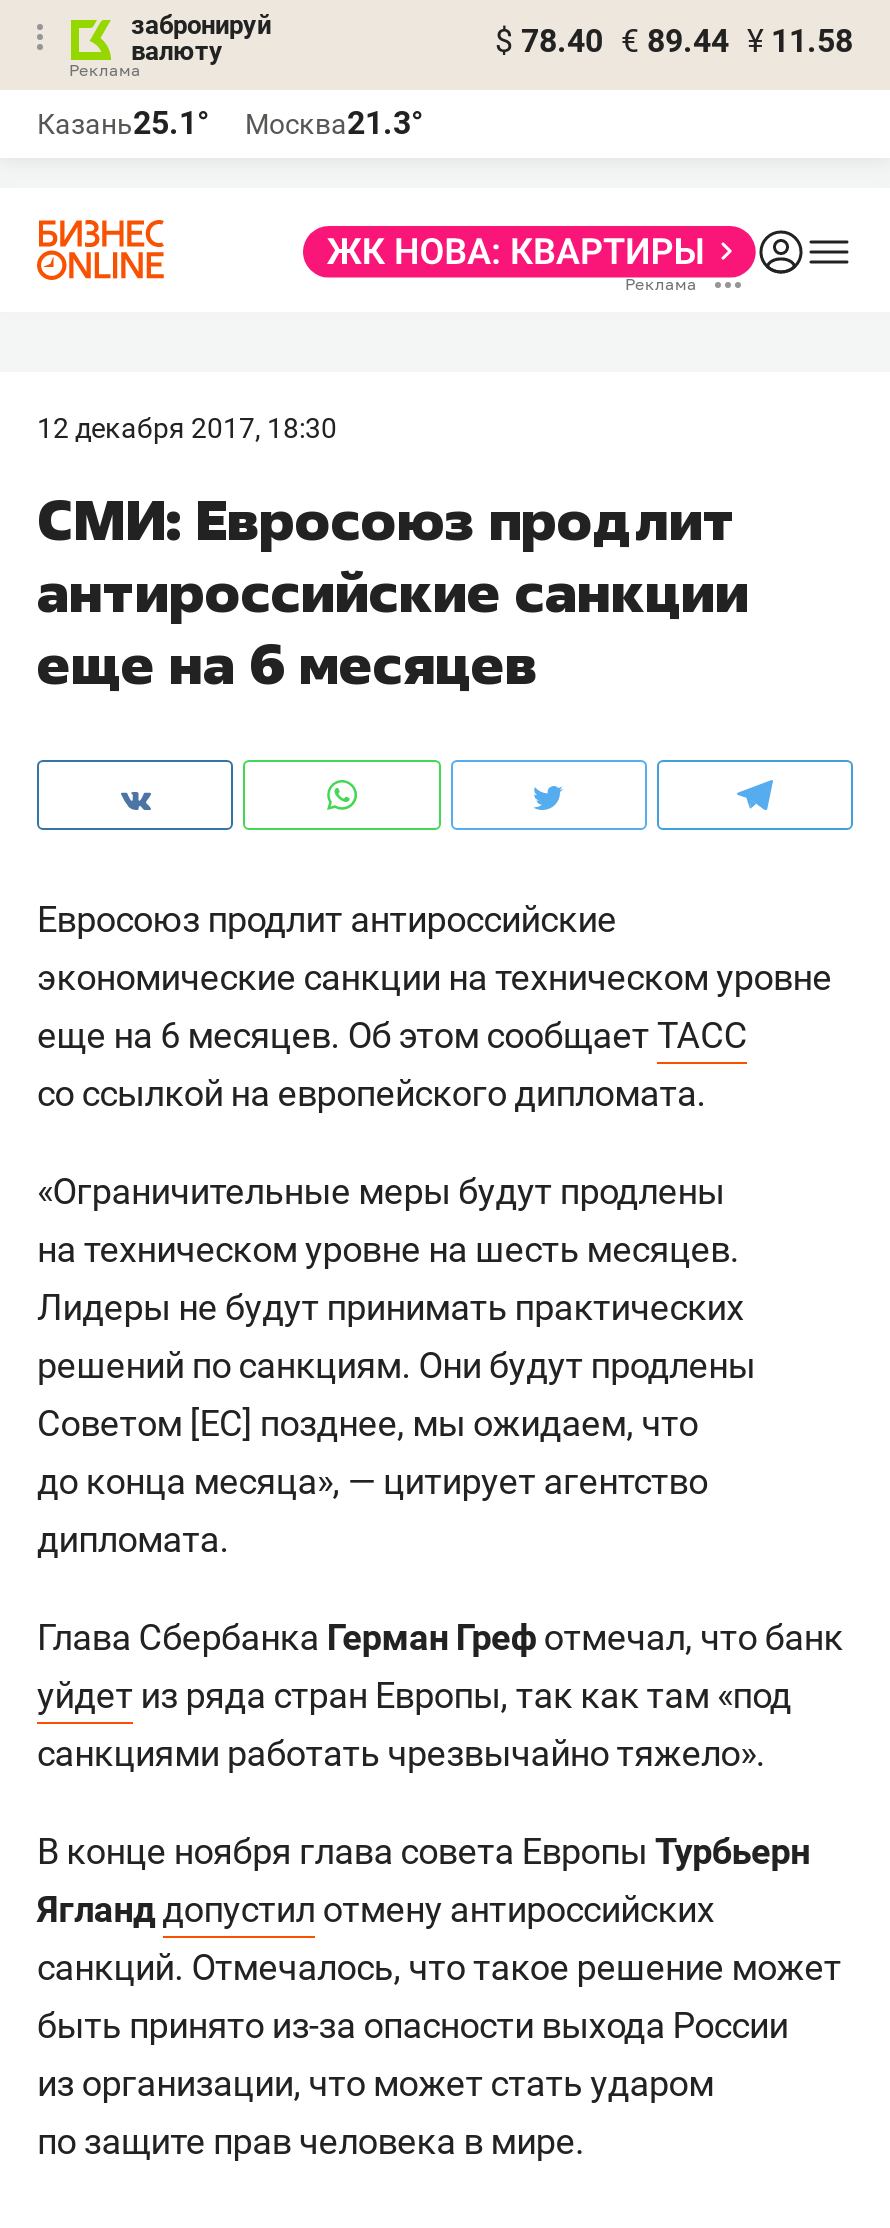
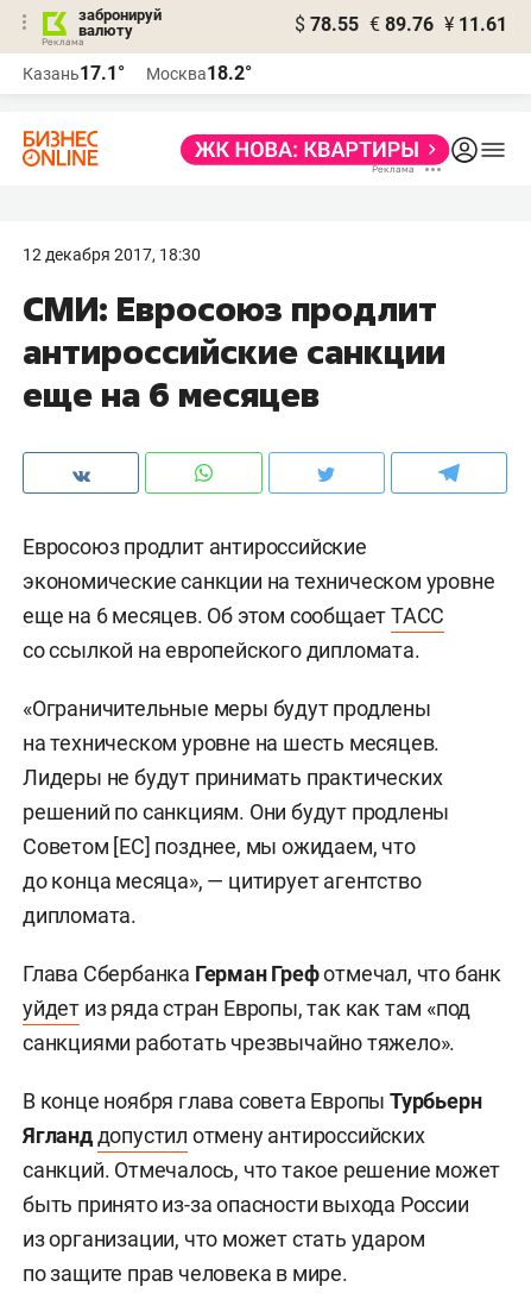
[495,22,853,60] $ 78.40 € 89.44 ¥ 11.58 -> [295,13,507,36] $ 78.55 € 89.76 ¥ 11.61
[37,104,209,142] Казань25.1° -> [23,62,125,84] Казань17.1°
[245,104,423,142] Москва21.3° -> [146,62,252,84] Москва18.2°

